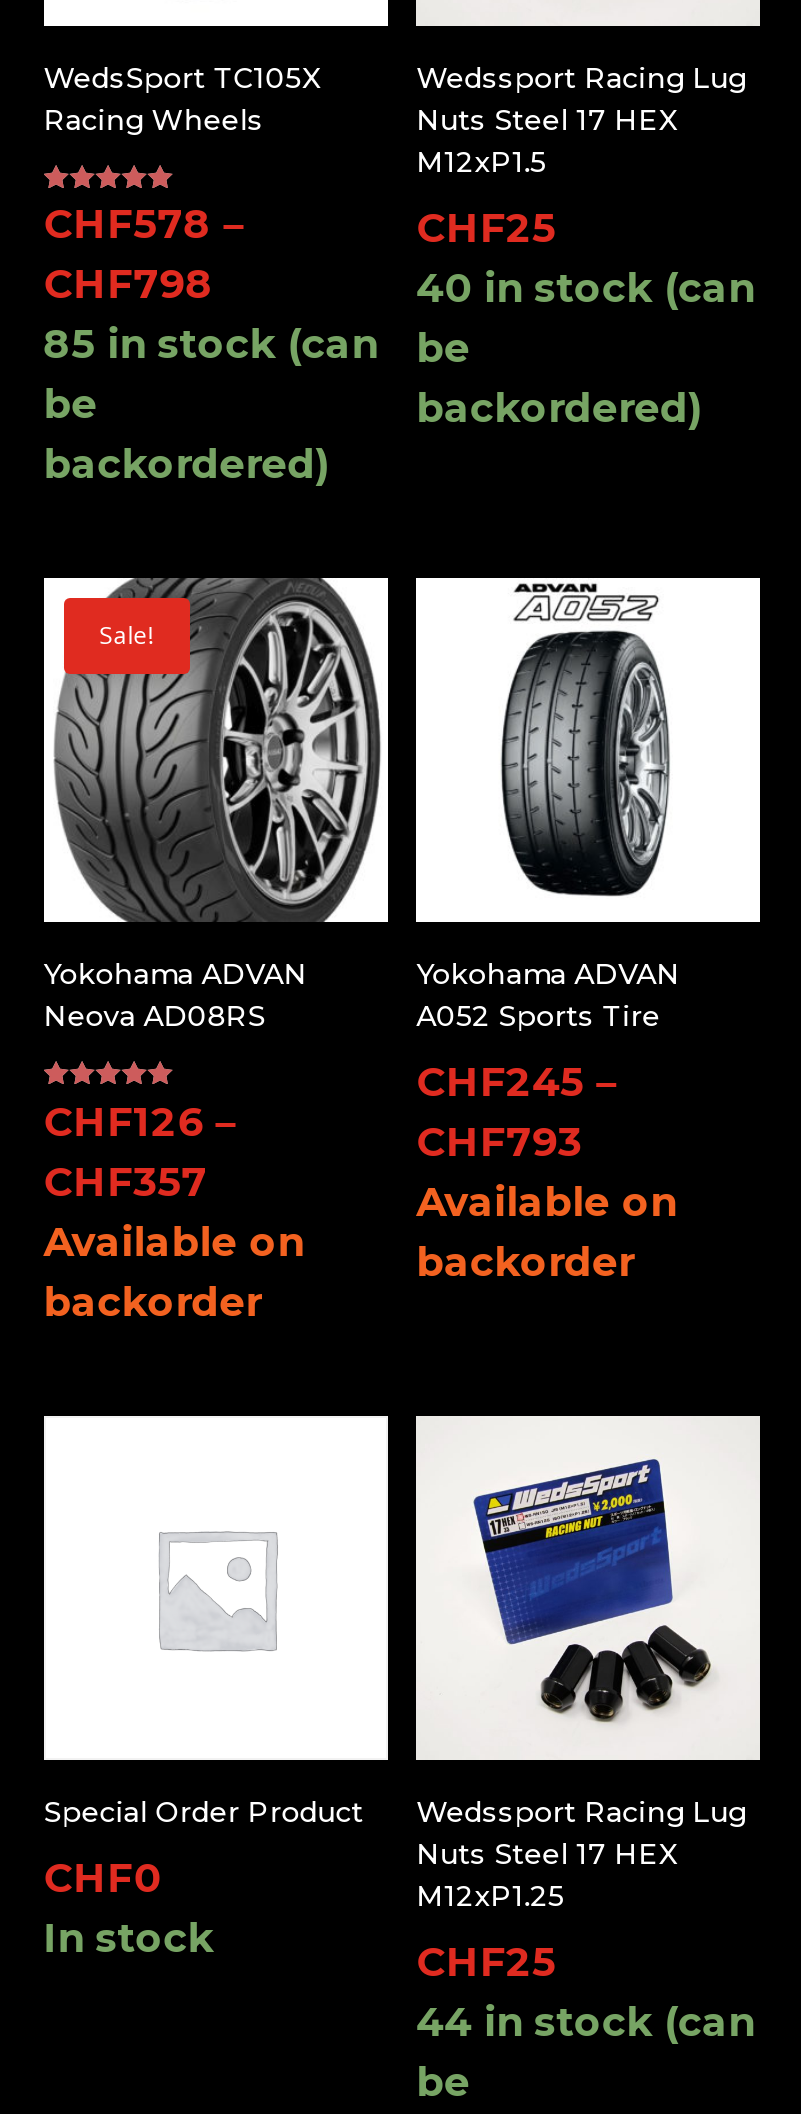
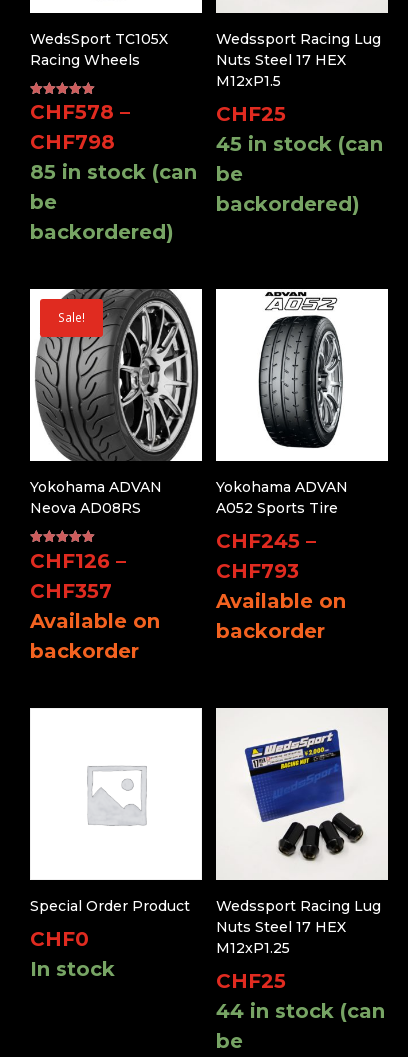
[416,264,754,312] 40 in stock (can -> [216,132,383,156] 45 in stock (can

